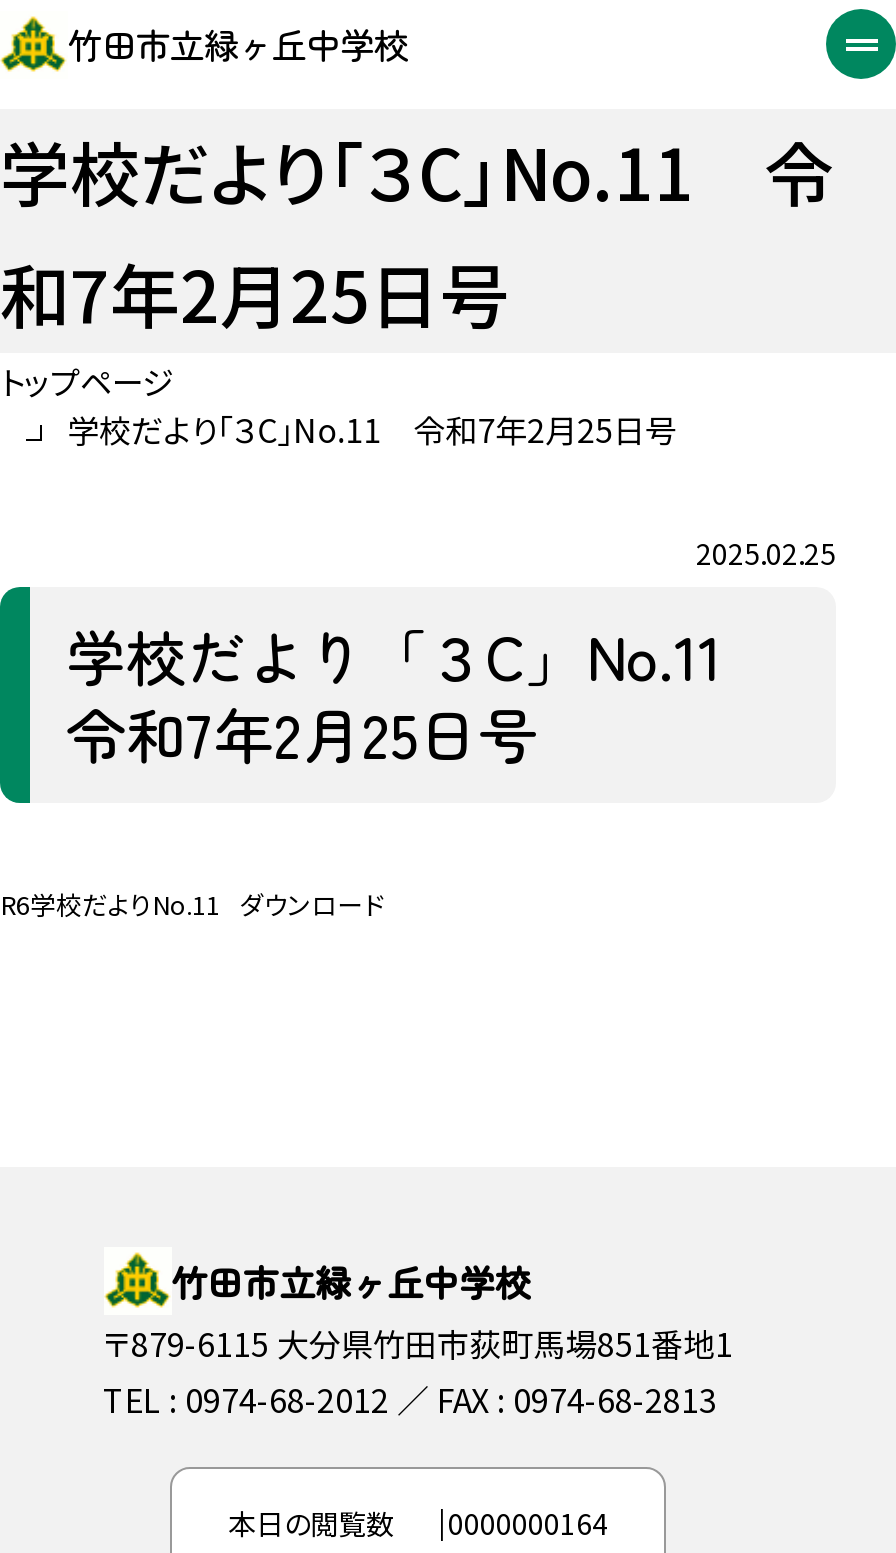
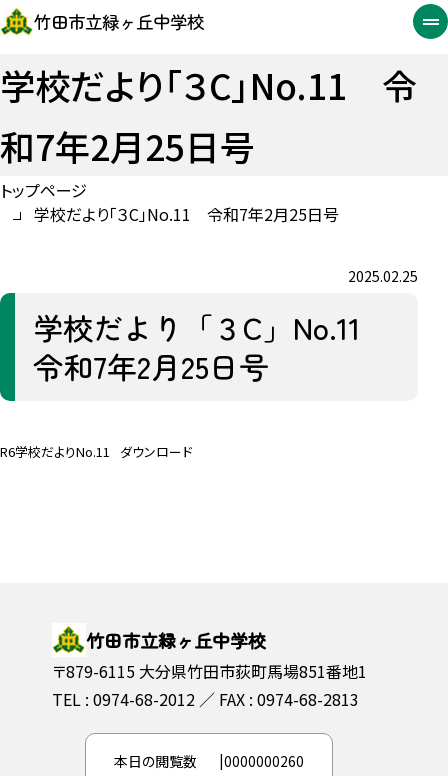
[228,1503,608,1543] 本日の閲覧数 0000000164 -> [114,751,304,771] 本日の閲覧数 0000000260

